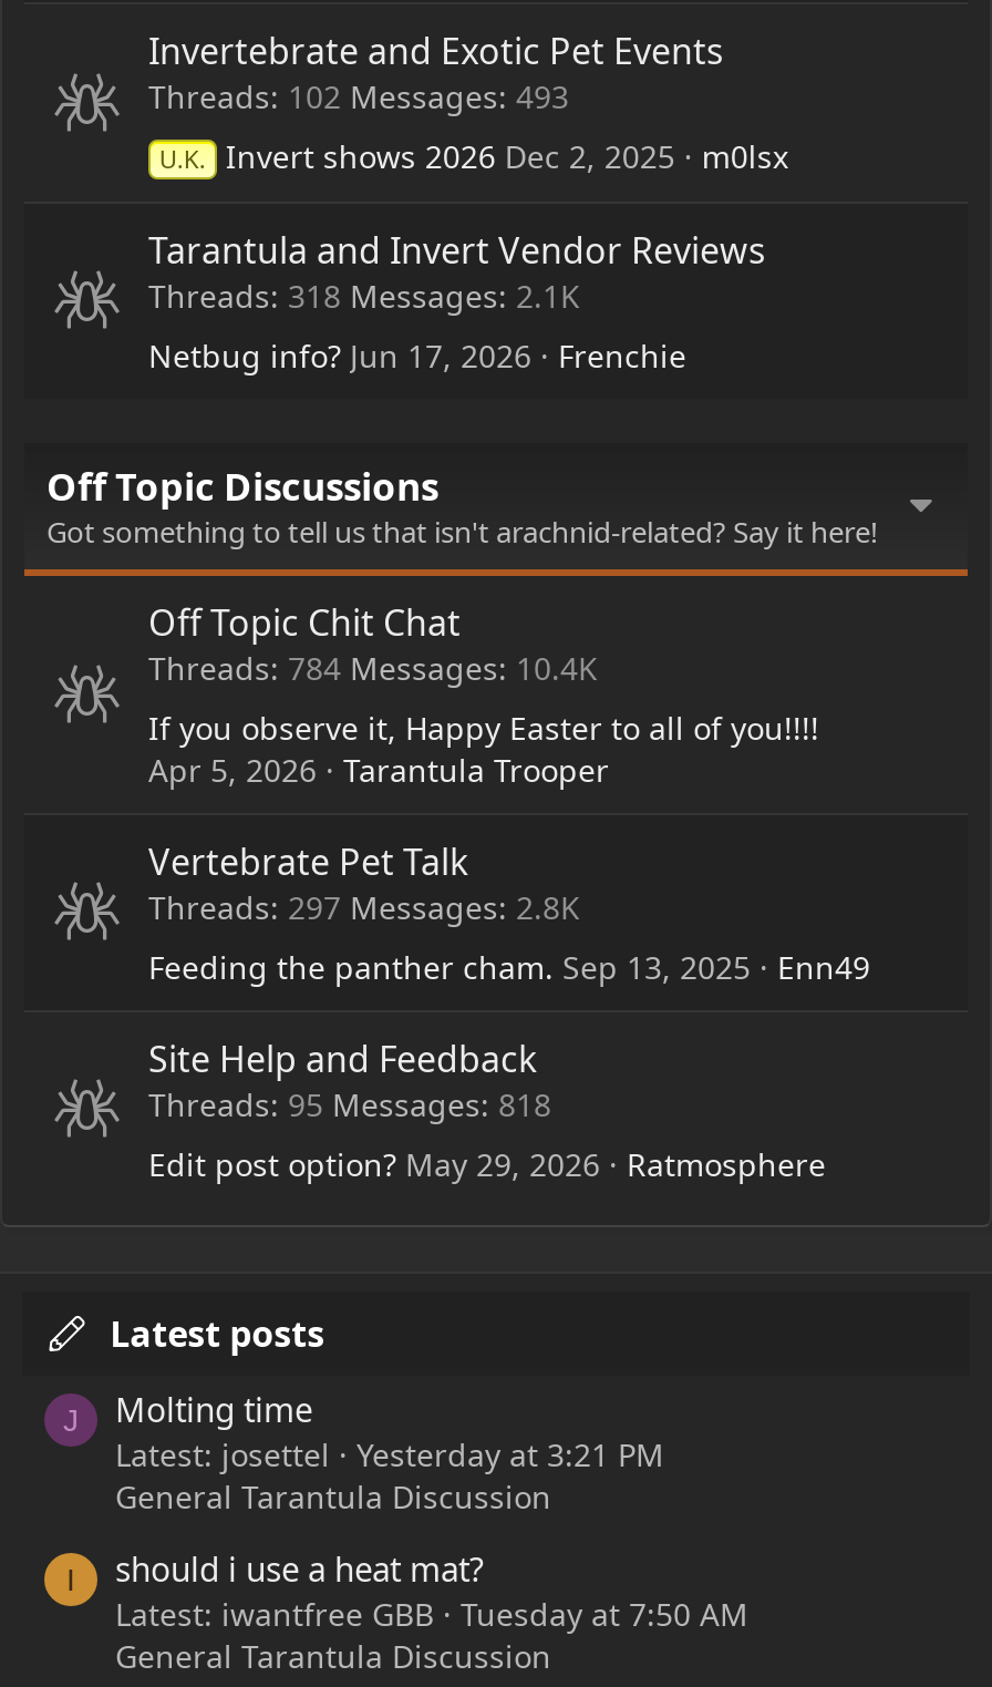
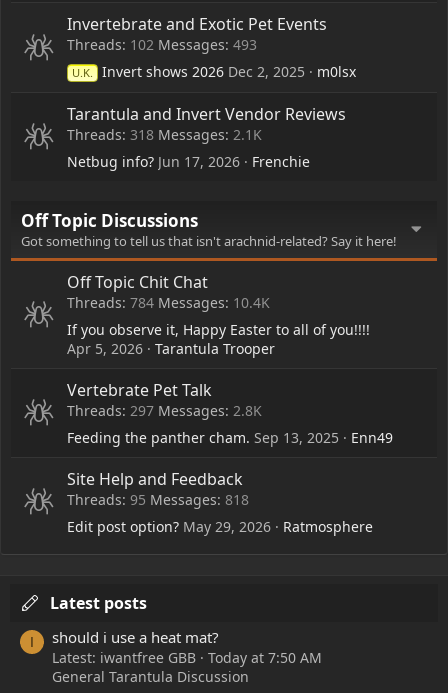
[63,1386,664,1517] J | Molting time | Latest: josettel | Yesterday at 3:21 PM | General Tarantula Discussion -> none
[115,1593,748,1635] Latest: iwantfree GBB Tuesday at 7:50 AM -> [52,648,322,667] Latest: iwantfree GBB Today at 7:50 AM

